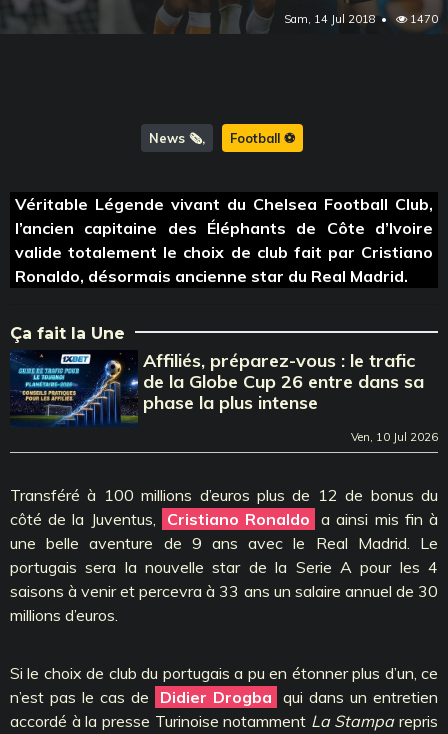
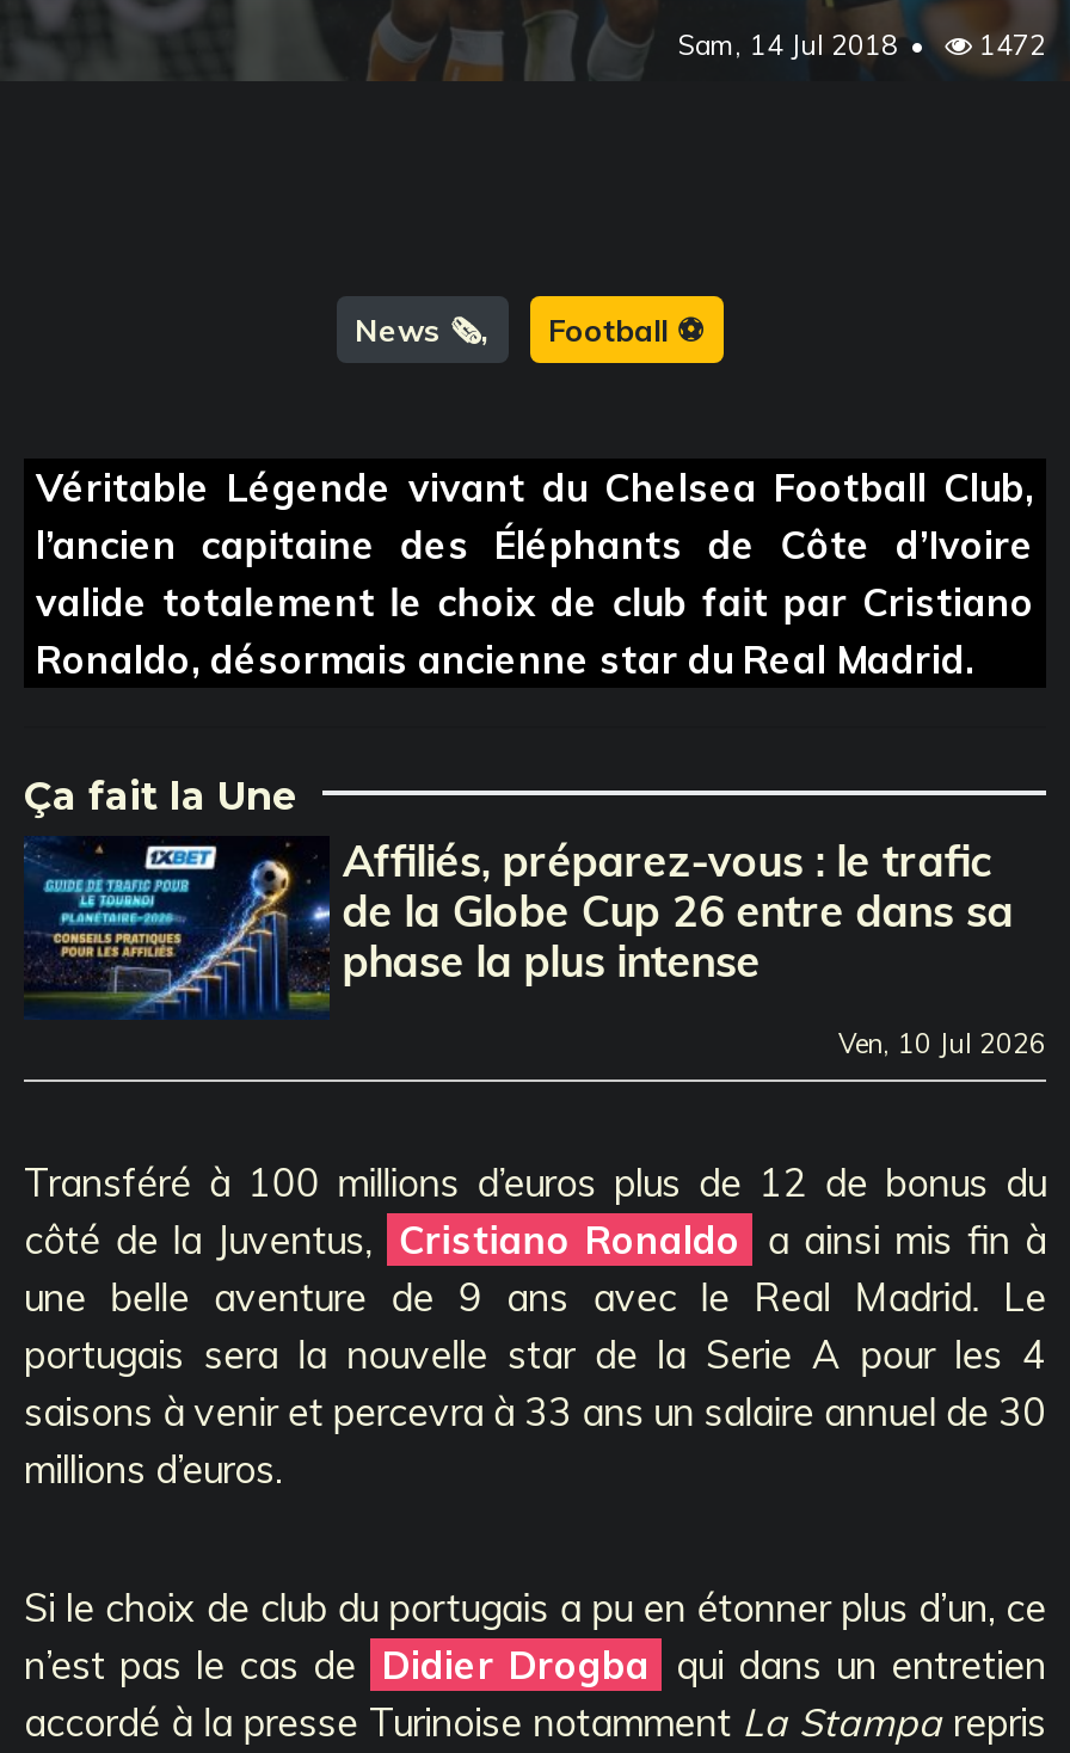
[407,12,438,26] 1470 -> [972,28,1046,62] 1472

